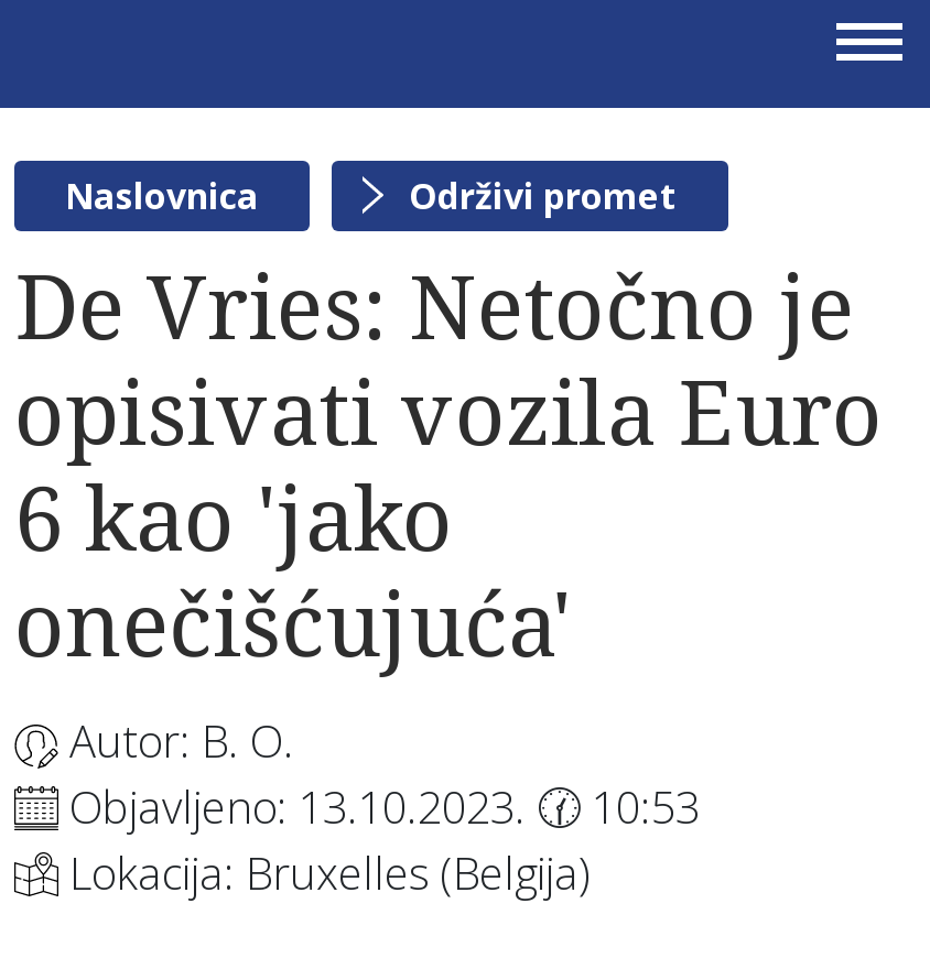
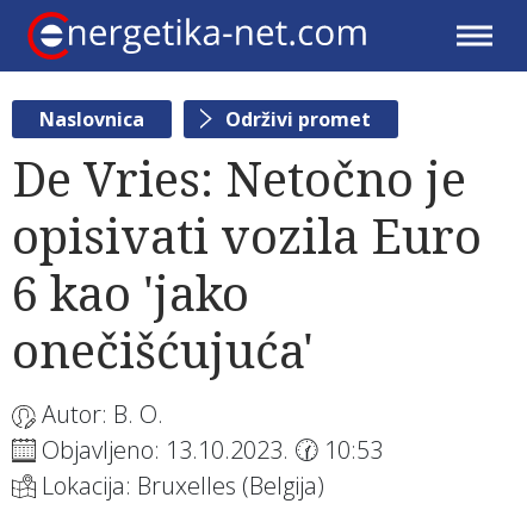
none -> [26,11,367,61] [image]

